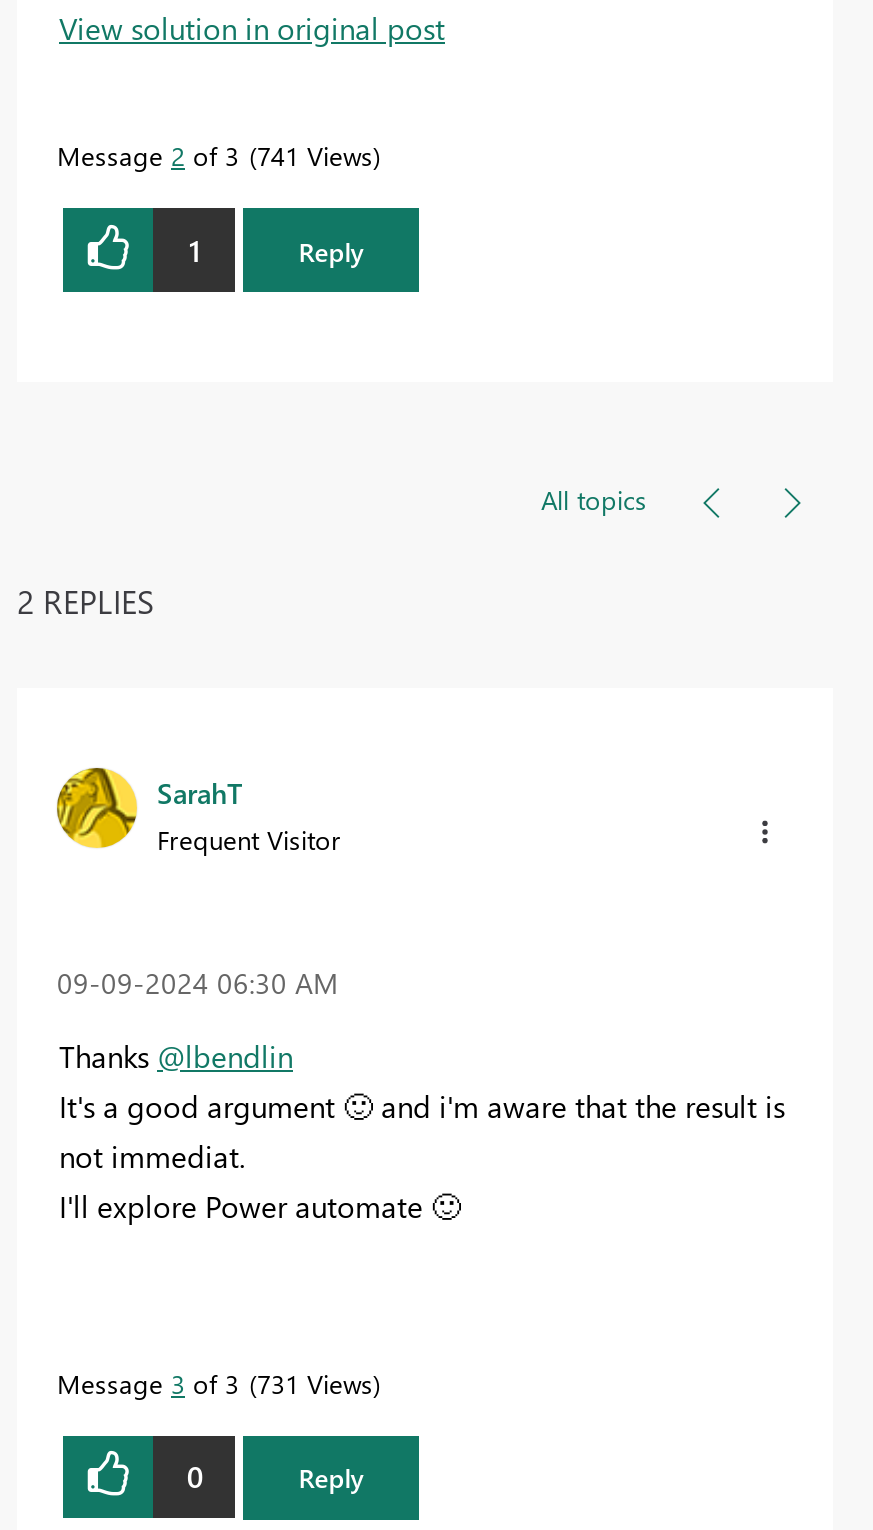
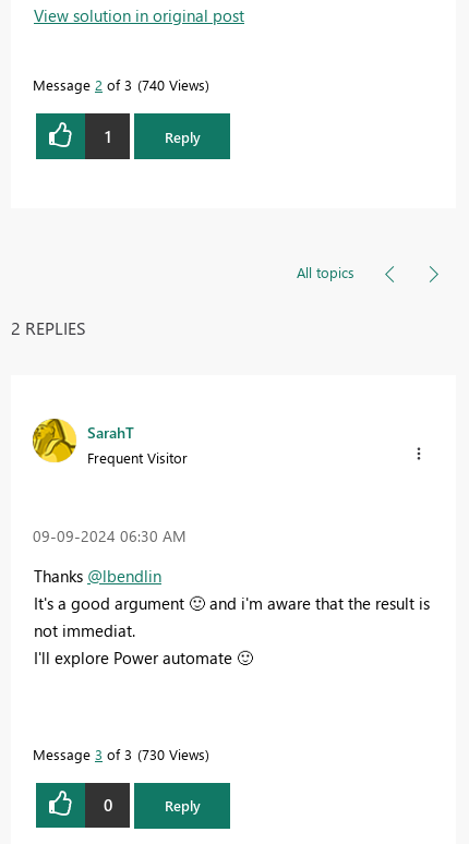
[57,138,373,172] Message 2 of 3 741 Views -> [33,75,205,94] Message 2 of 3 740 Views
[57,1365,373,1399] Message 3 of 3 731 Views -> [33,744,205,763] Message 3 of 3 730 Views

